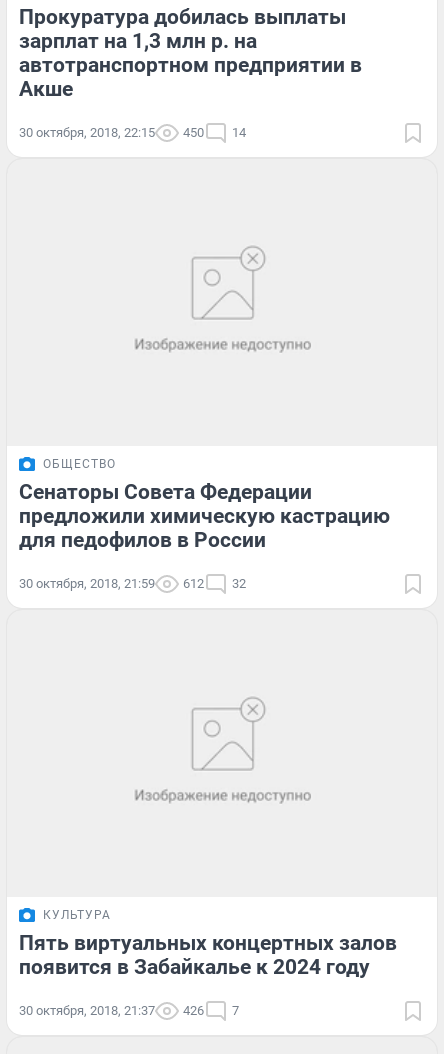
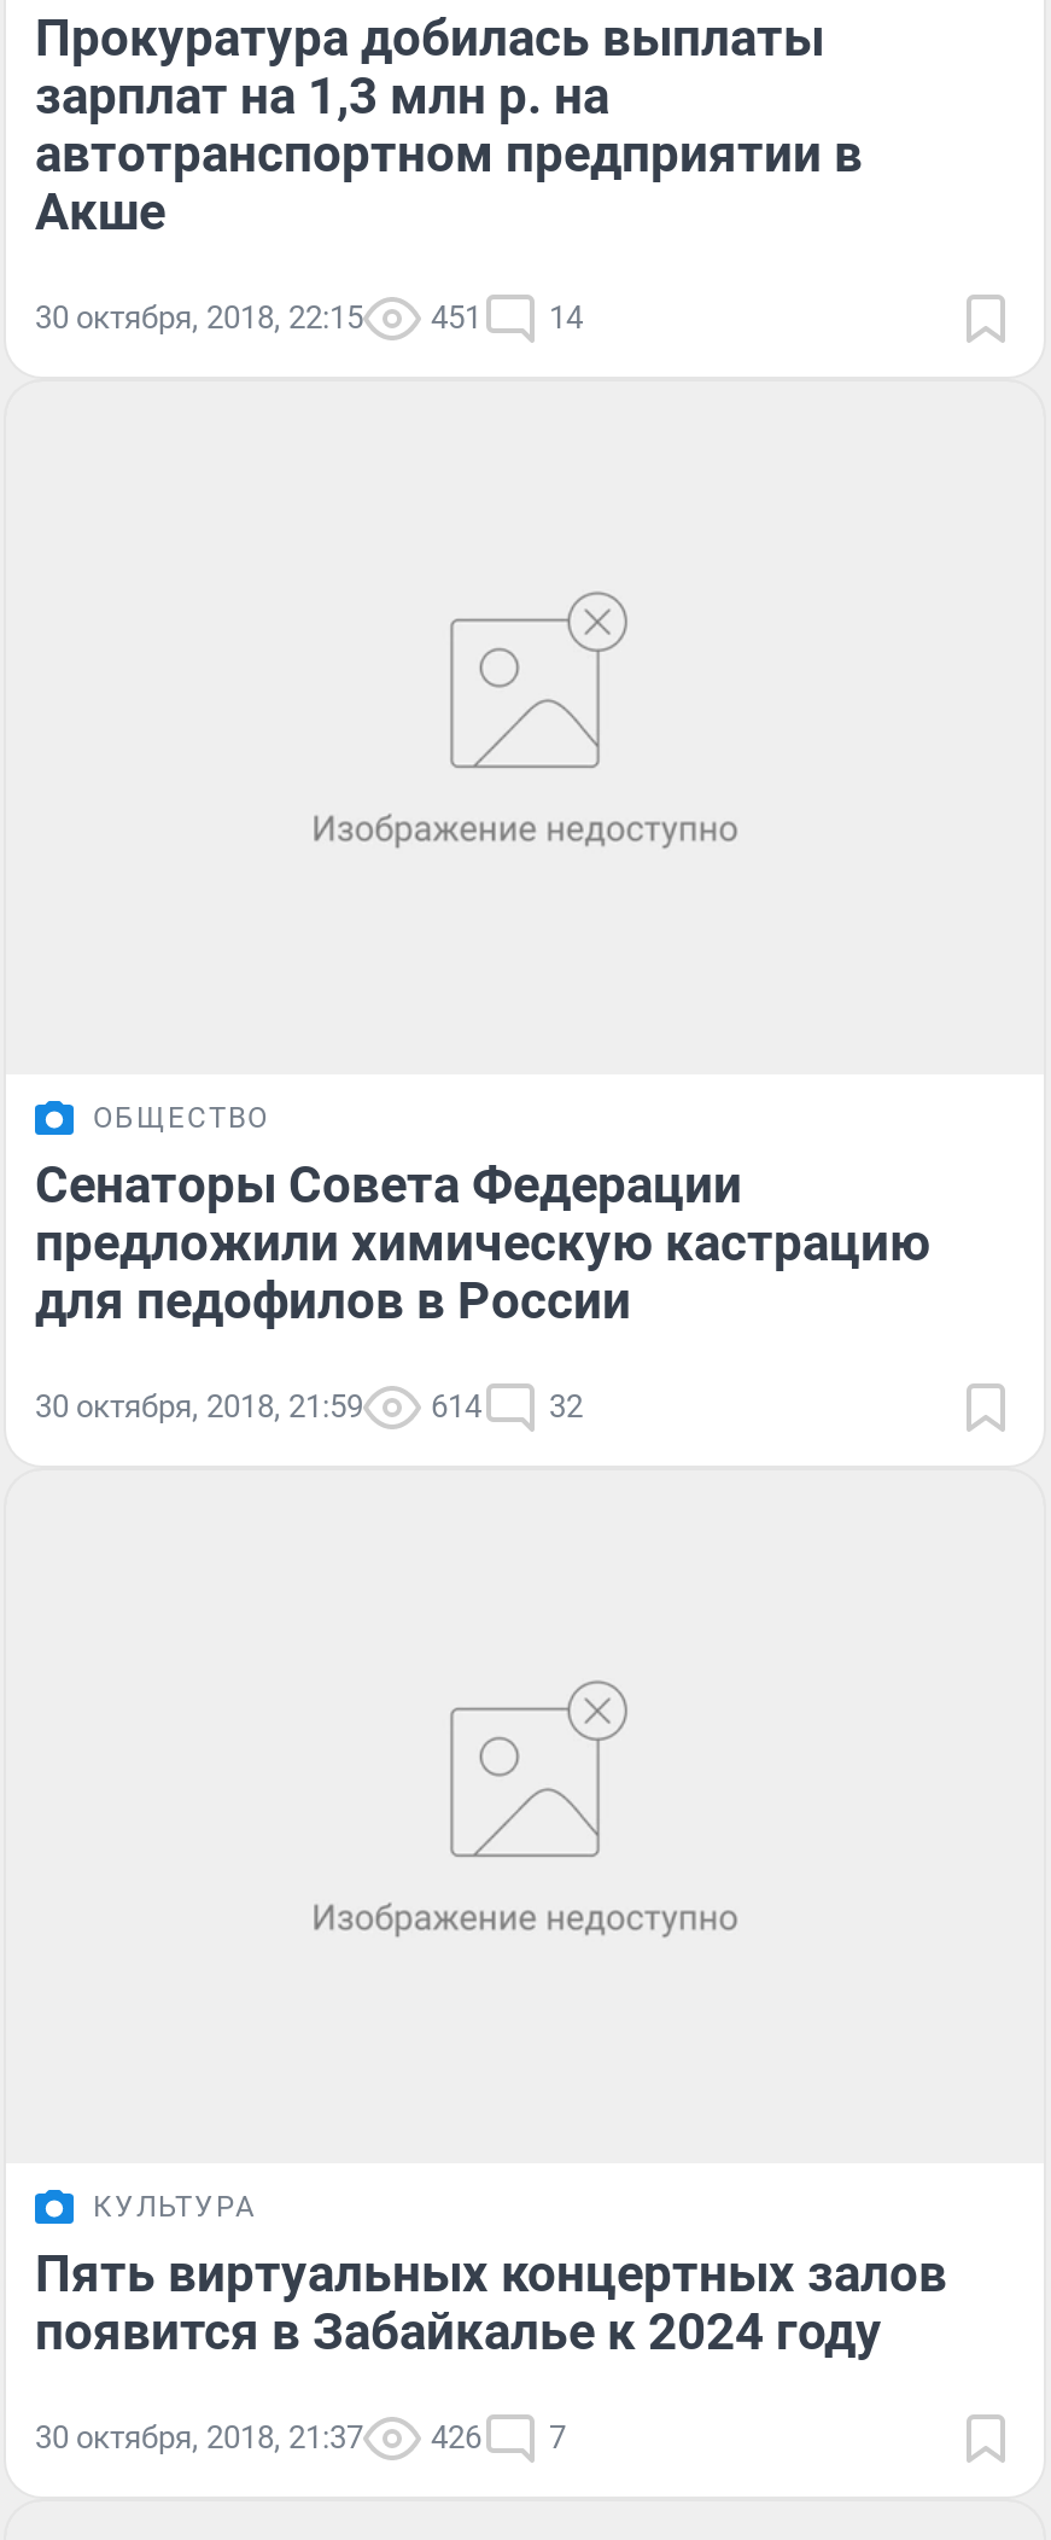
[19,125,246,140] 30 октября, 2018, 22:15 450 14 -> [35,300,583,336] 30 октября, 2018, 22:15 451 14
[19,576,246,591] 30 октября, 2018, 21:59 612 32 -> [35,1388,583,1425] 30 октября, 2018, 21:59 614 32

